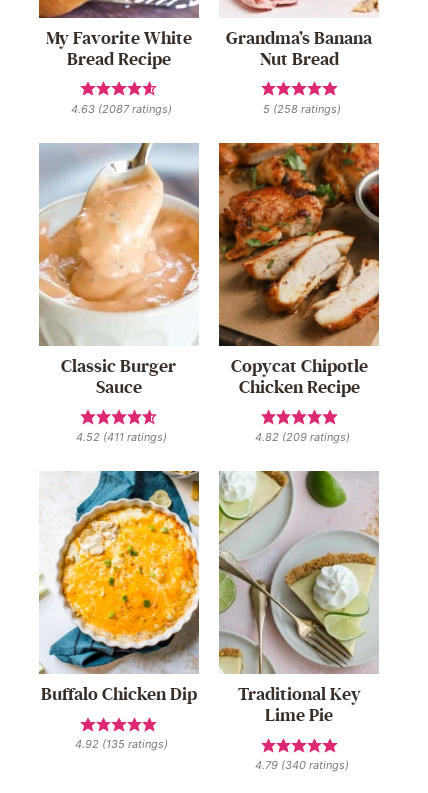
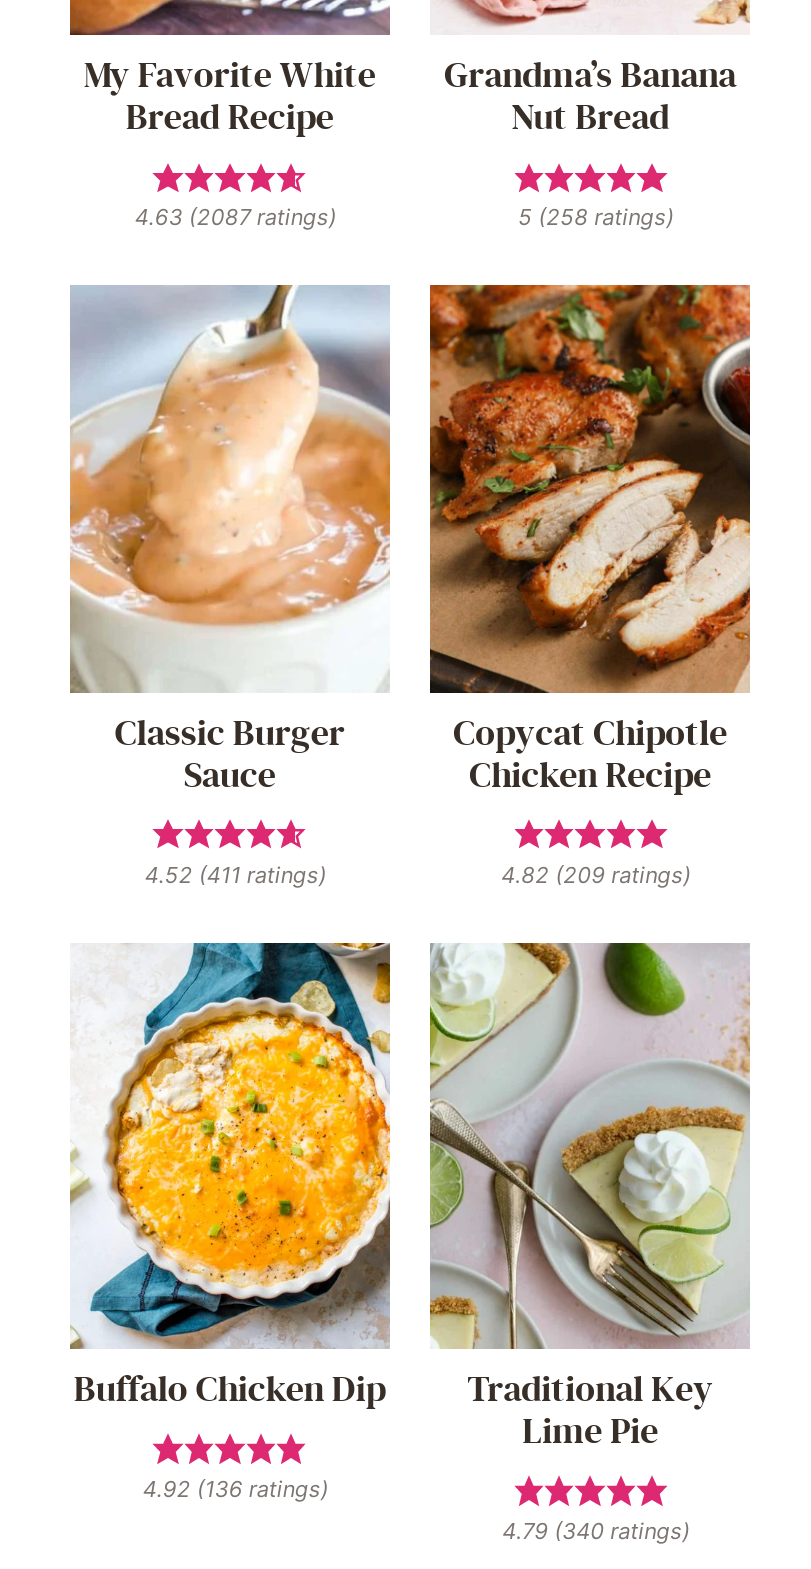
[75,737,168,751] 4.92 (135 ratings) -> [143,1475,329,1503] 4.92 (136 ratings)

